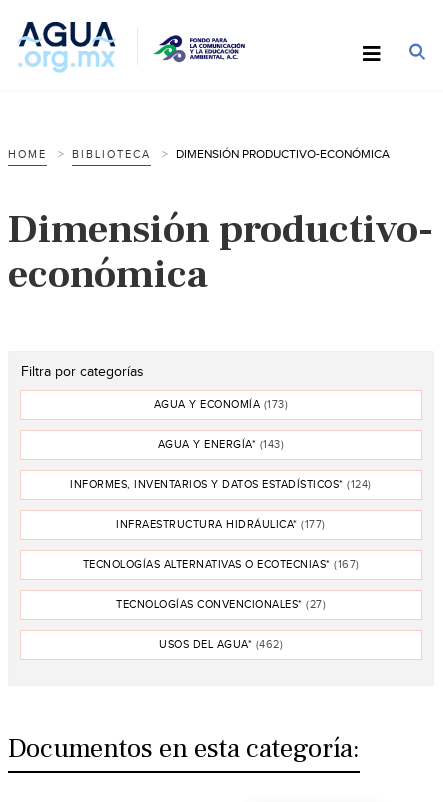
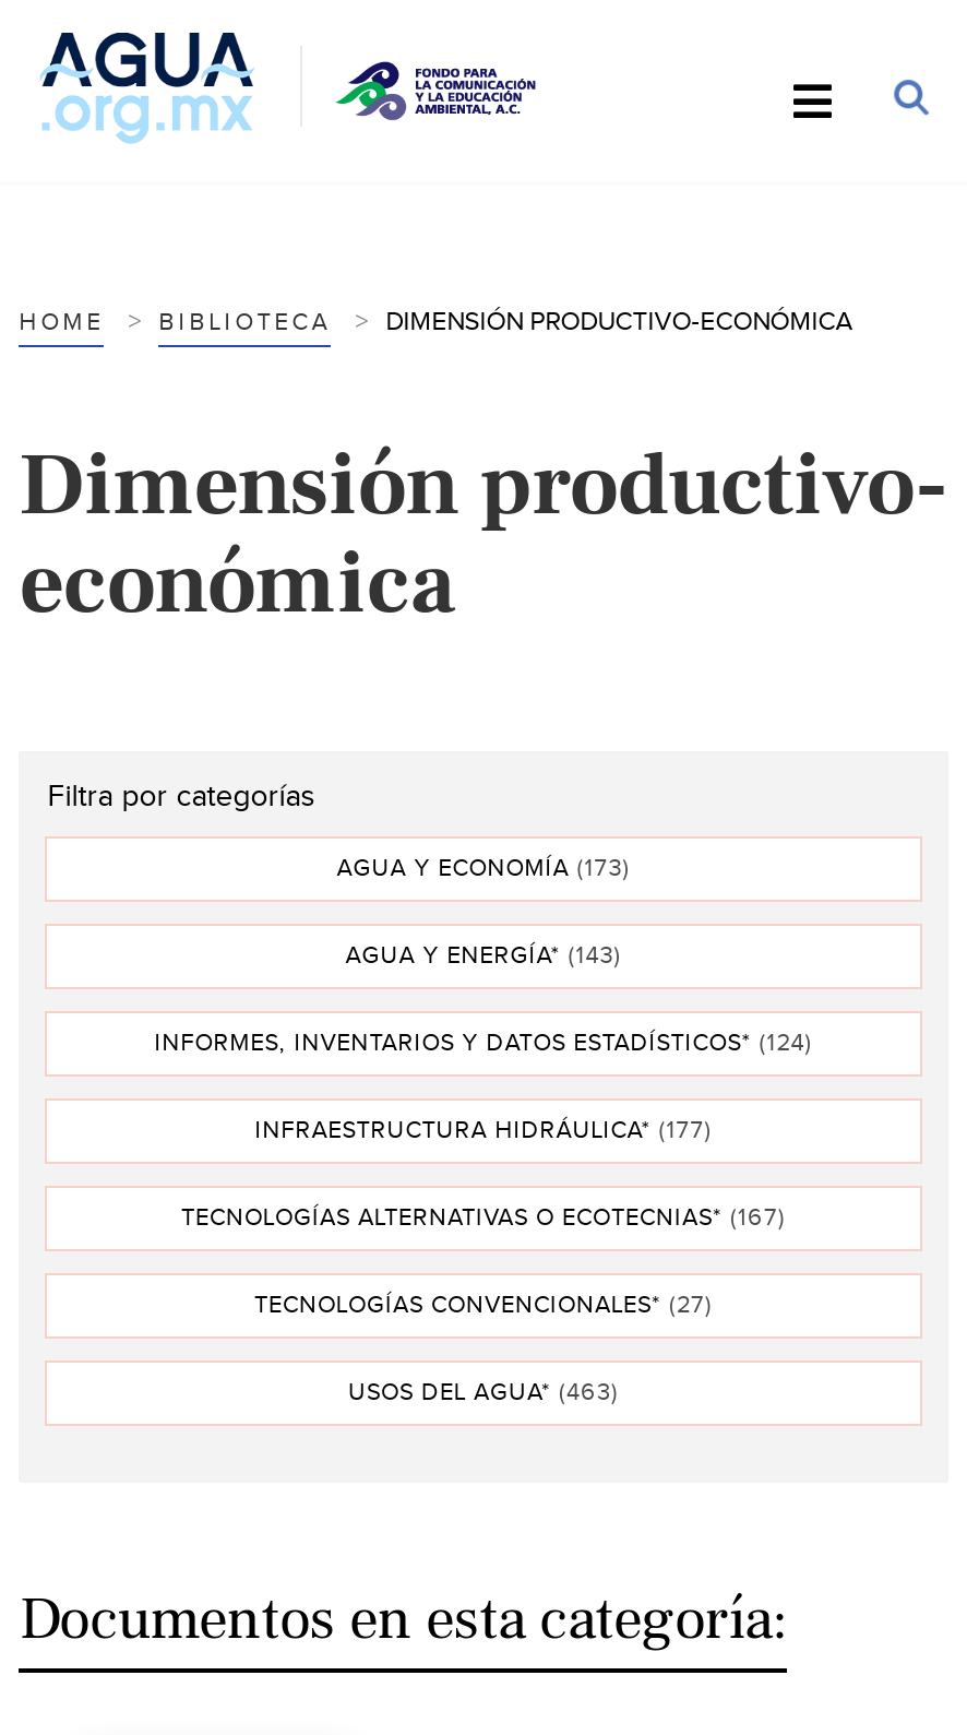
[159,638,283,651] USOS DEL AGUA* (462) -> [348,1378,619,1407] USOS DEL AGUA* (463)

